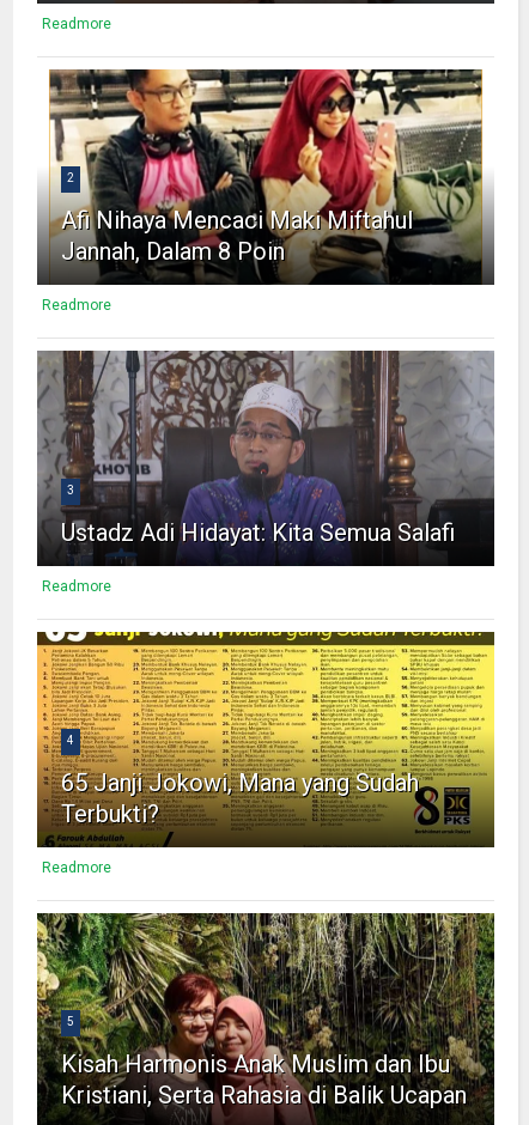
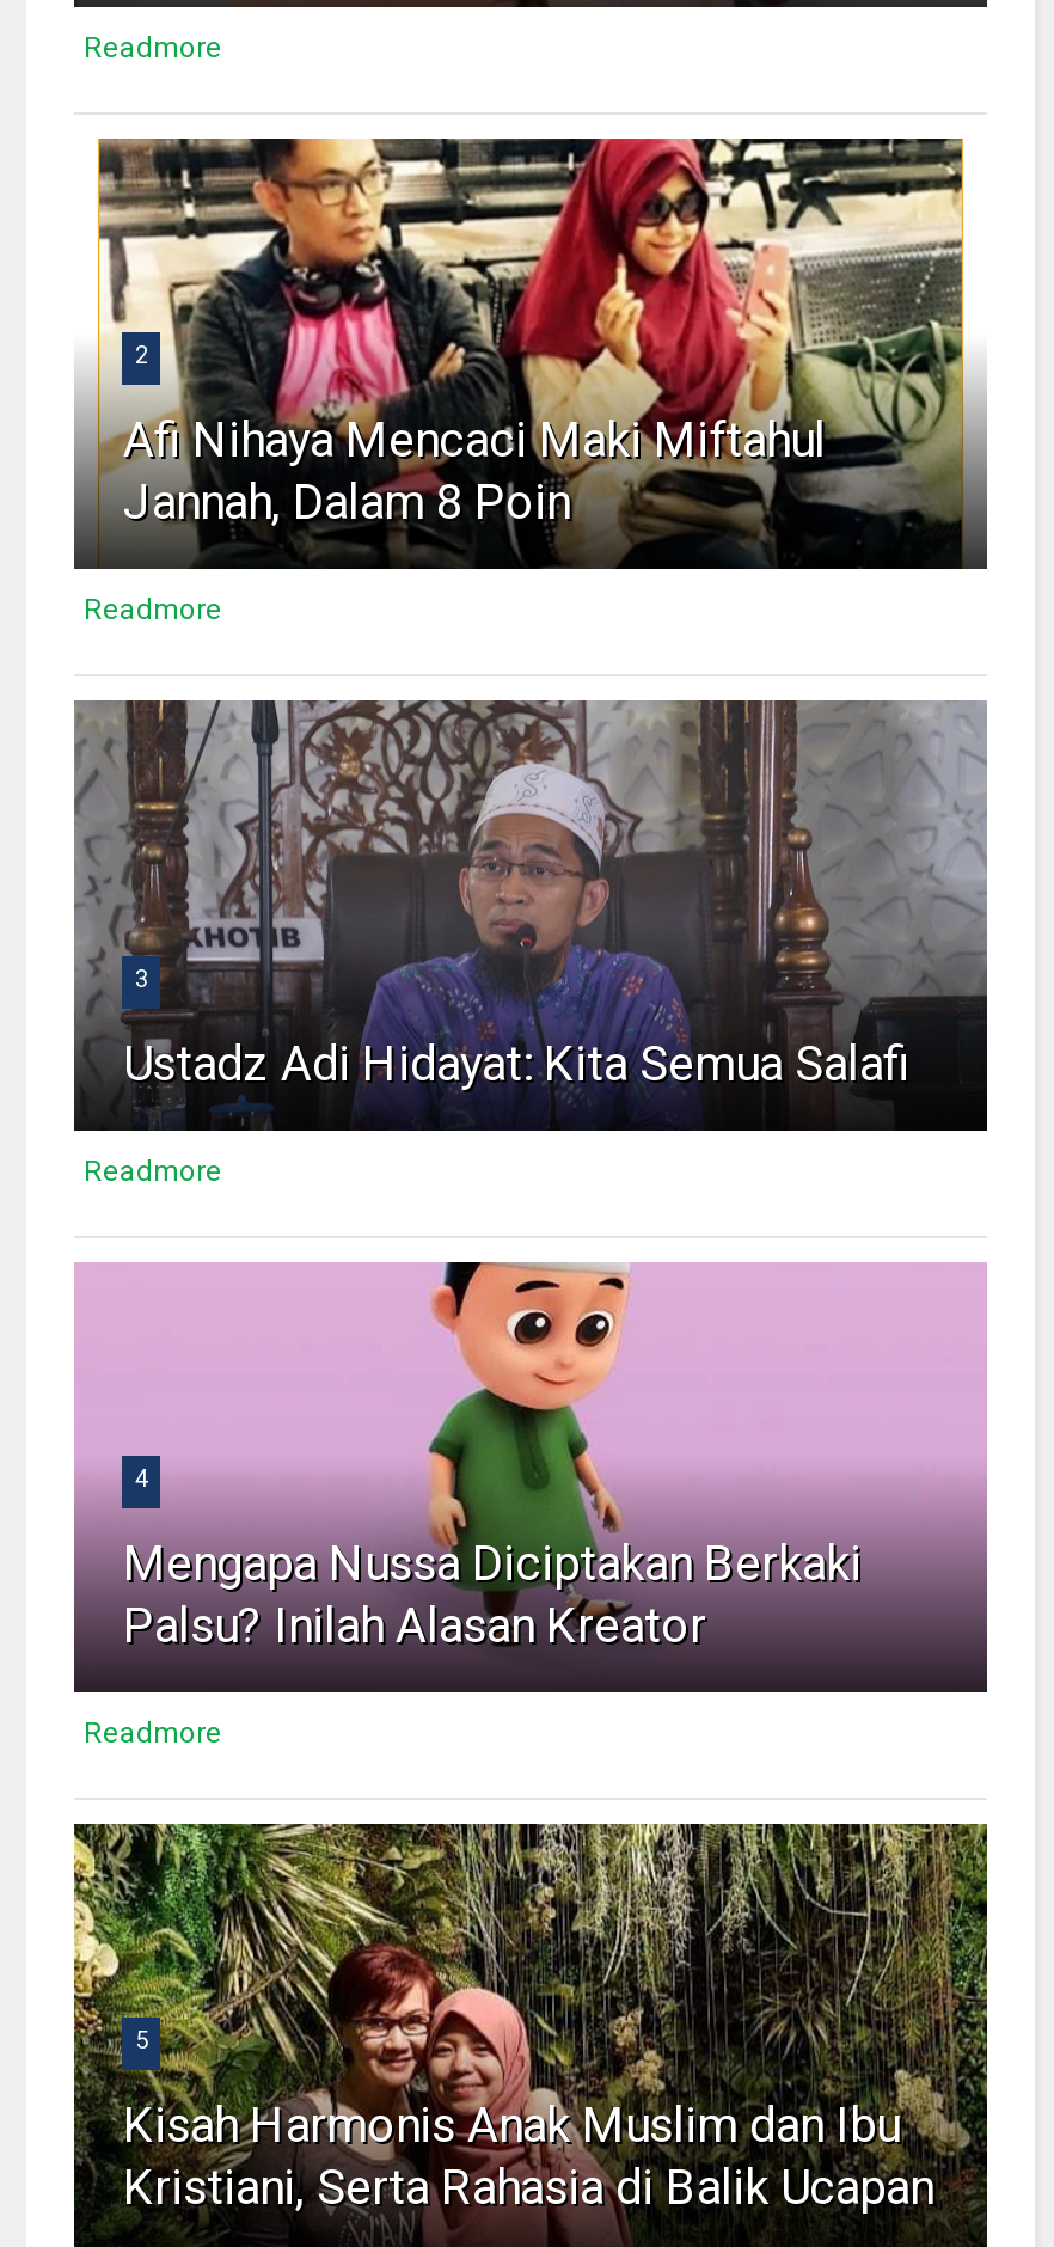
[36,631,495,845] [image] | 65 Janji Jokowi, Mana yang Sudah | Terbukti? -> [72,1260,989,1690] [image] | Mengapa Nussa Diciptakan Berkaki | Palsu? Inilah Alasan Kreator

